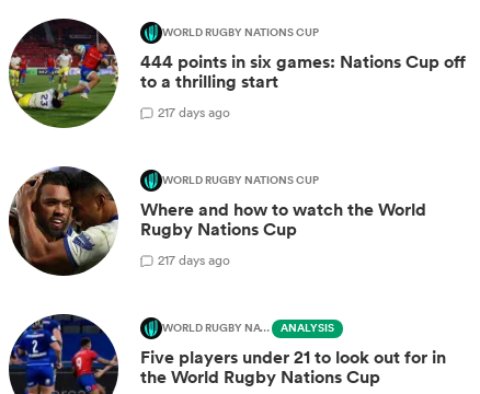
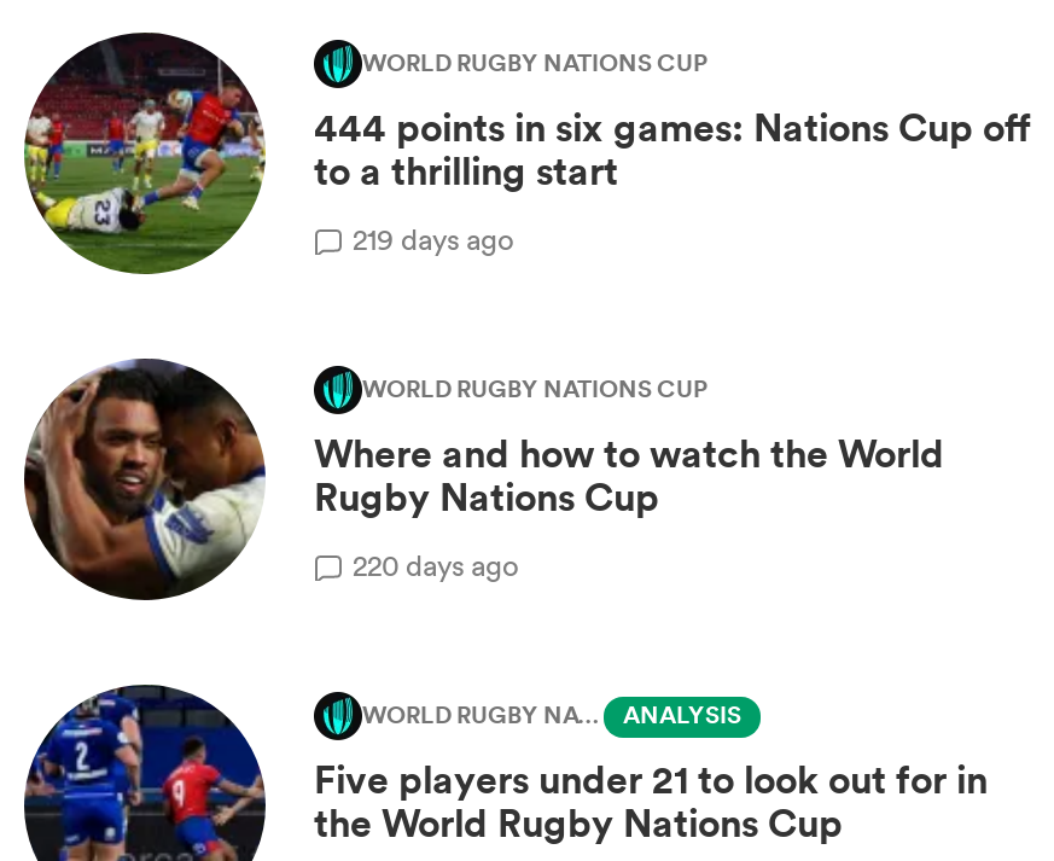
[158,102,230,121] 217 days ago -> [353,218,514,259] 219 days ago
[158,250,230,269] 217 days ago -> [353,544,519,585] 220 days ago

